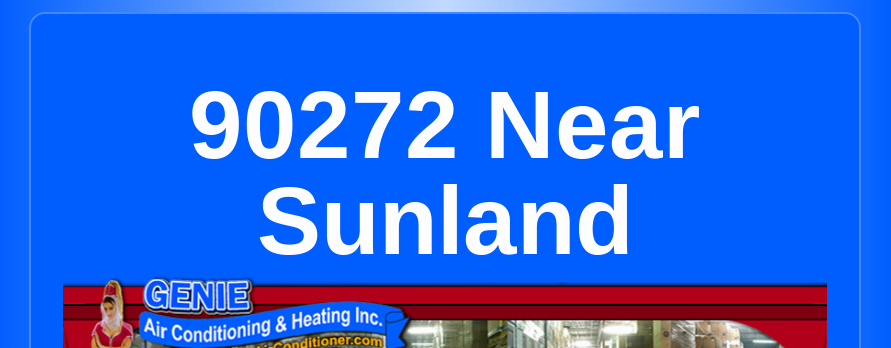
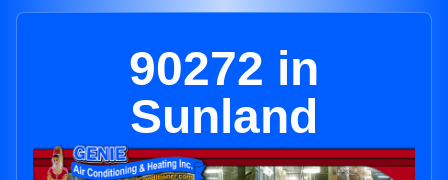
[189,72,701,178] 90272 Near -> [129,42,319,95] 90272 in

